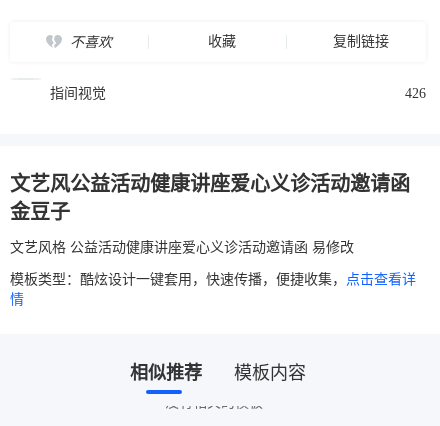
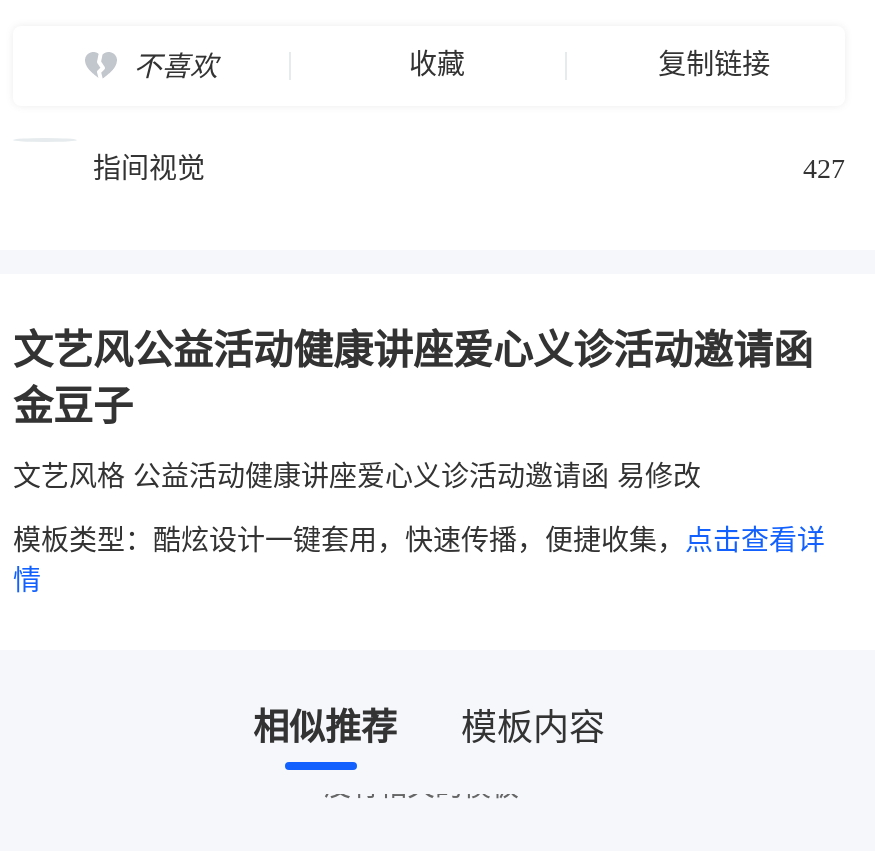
[405,86,426,101] 426 -> [803,154,845,184] 427

